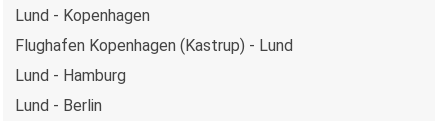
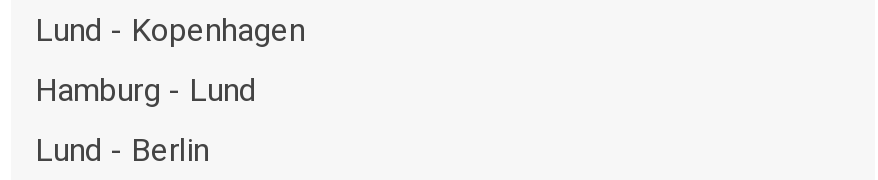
[15,35,293,84] Flughafen Kopenhagen (Kastrup) - Lund | Lund - Hamburg -> [35,70,257,108] Hamburg - Lund

